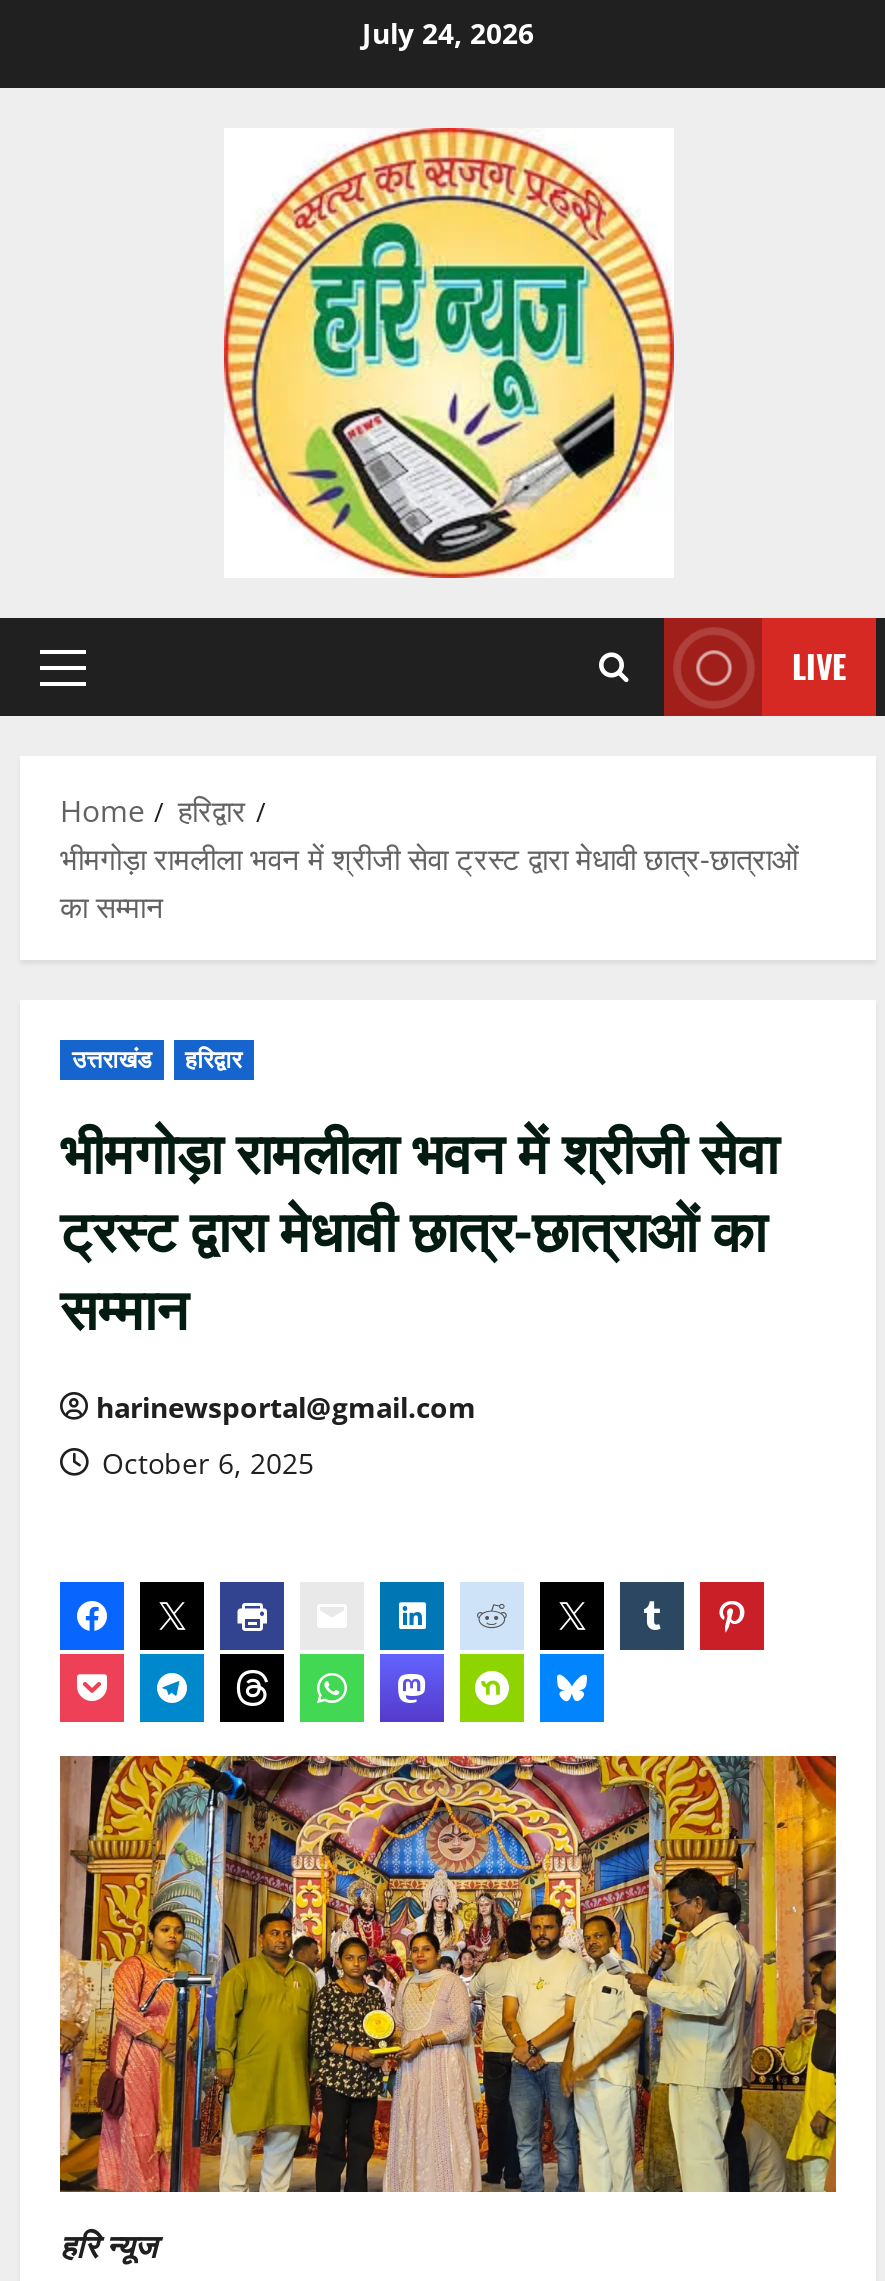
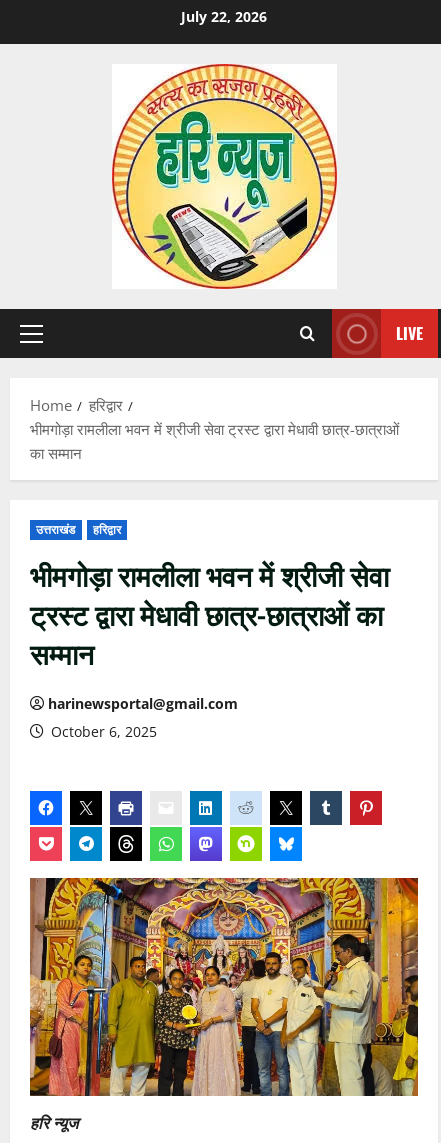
[362,14,534,52] July 24, 2026 -> [181,7,267,26] July 22, 2026

